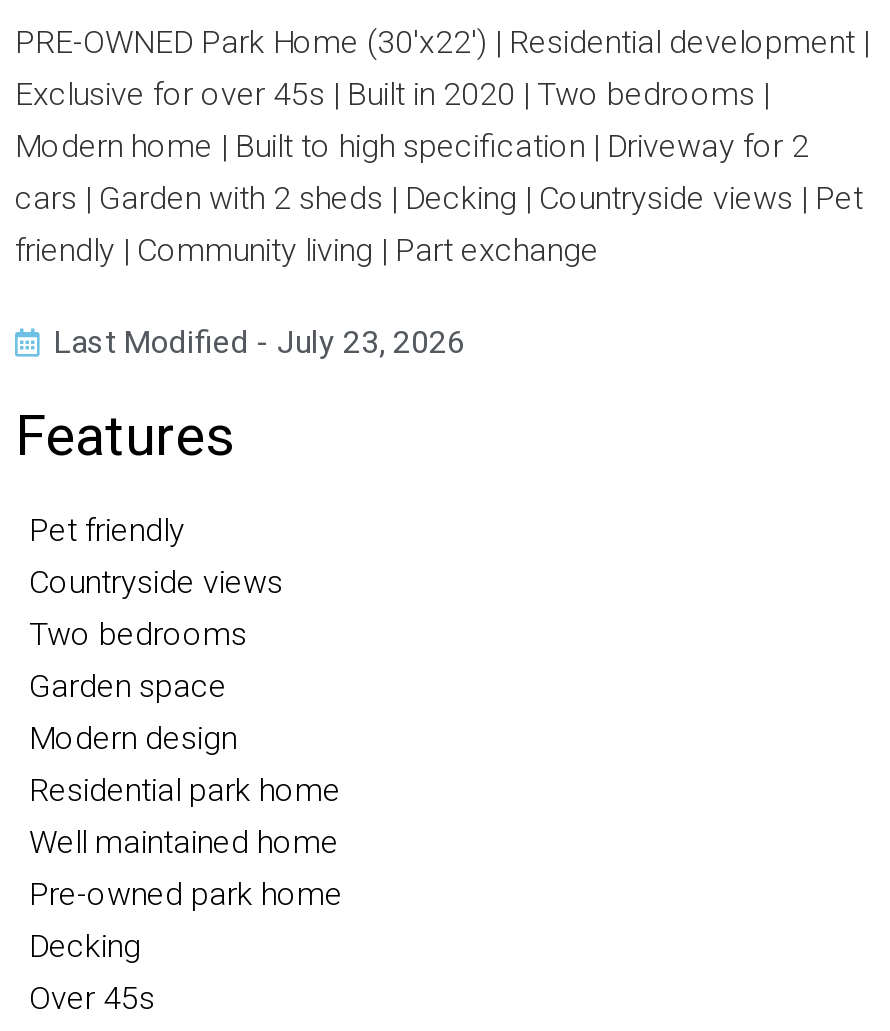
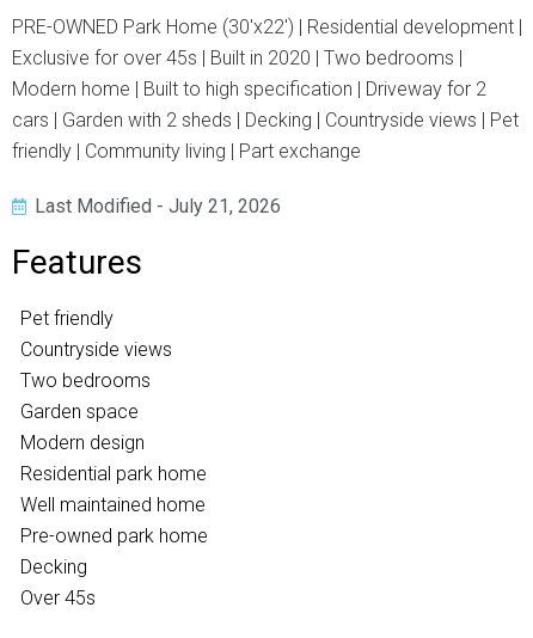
[53,323,465,361] Last Modified - July 23, 2026 -> [35,195,281,217] Last Modified - July 21, 2026

